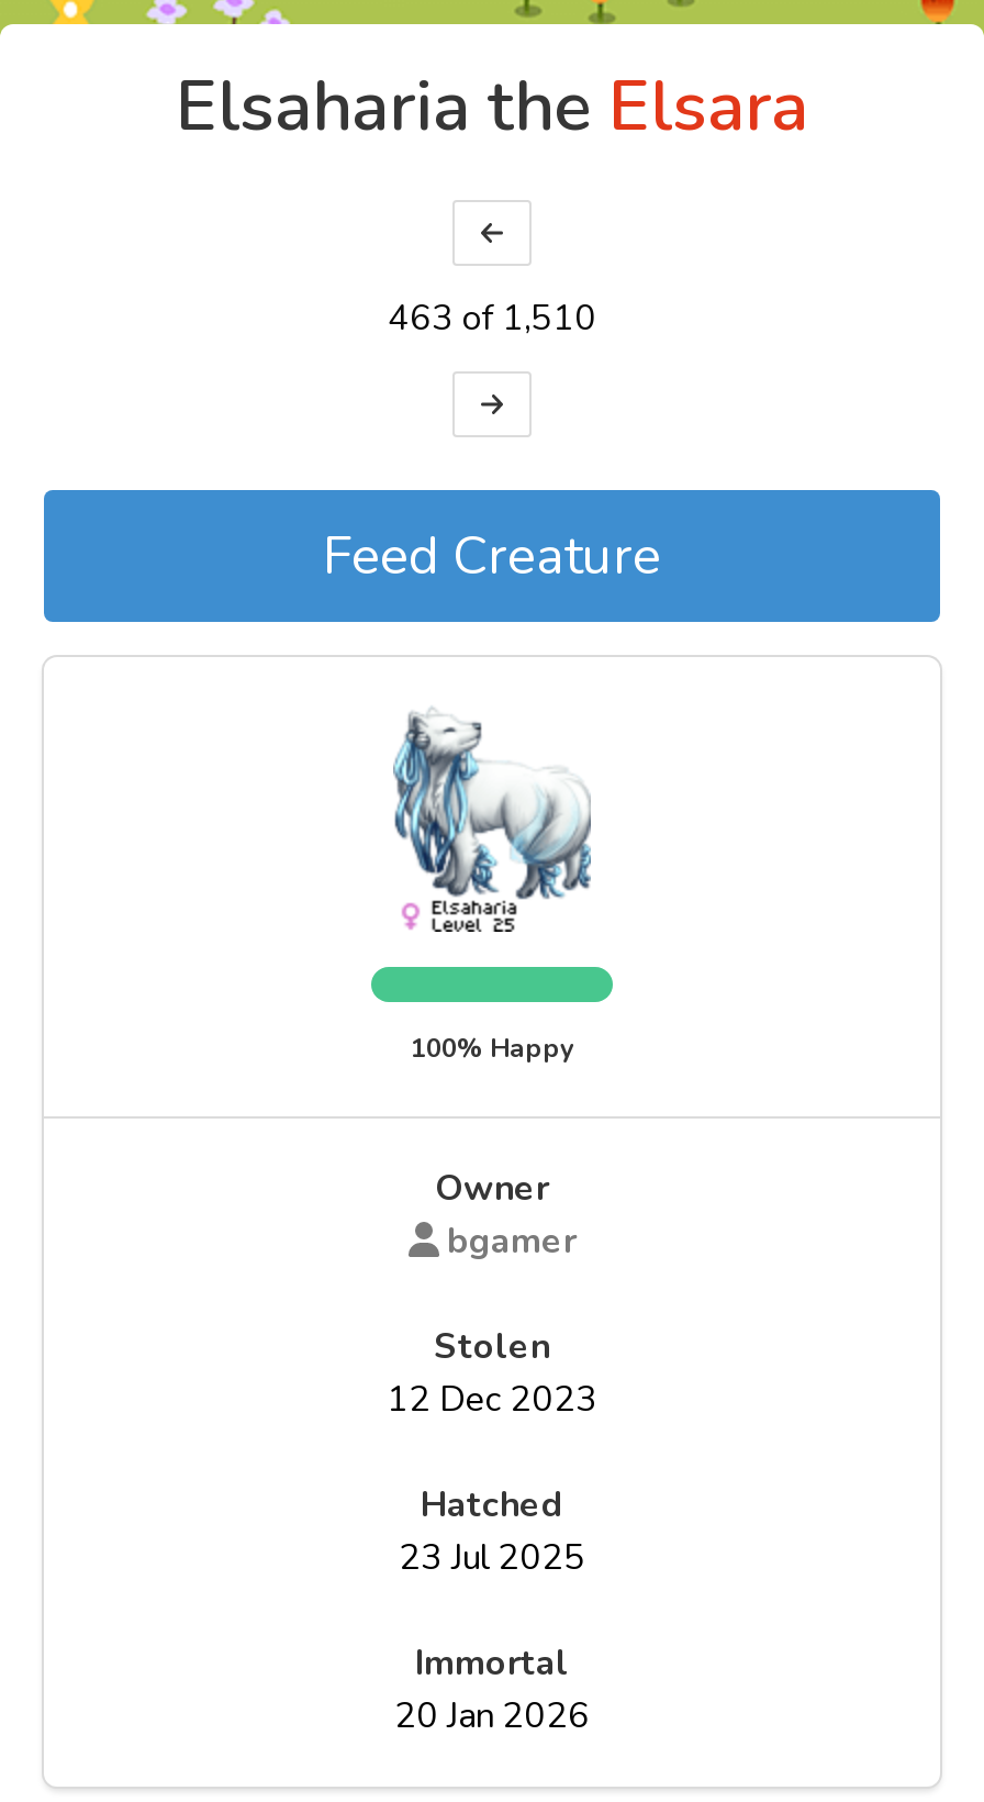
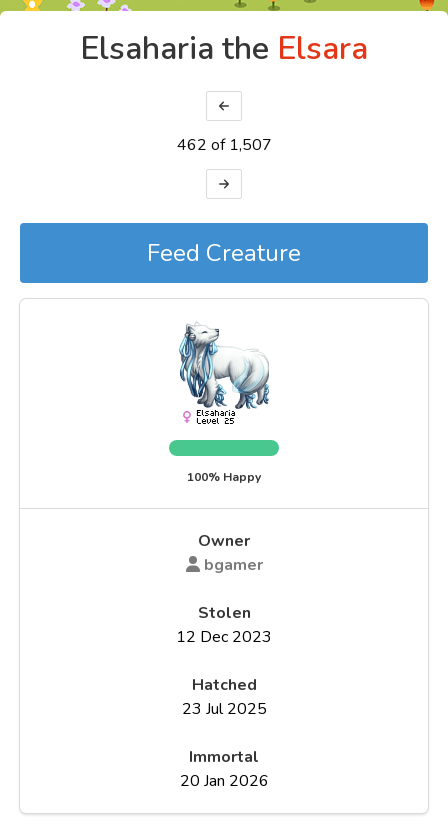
[388,294,596,342] 463 of 1,510 -> [176,134,271,156] 462 of 1,507

